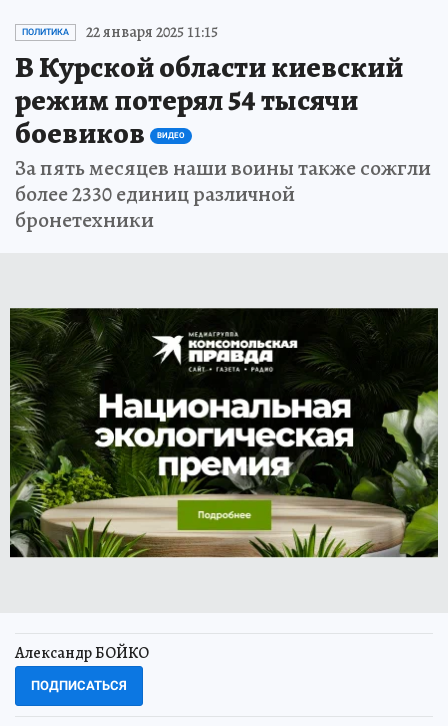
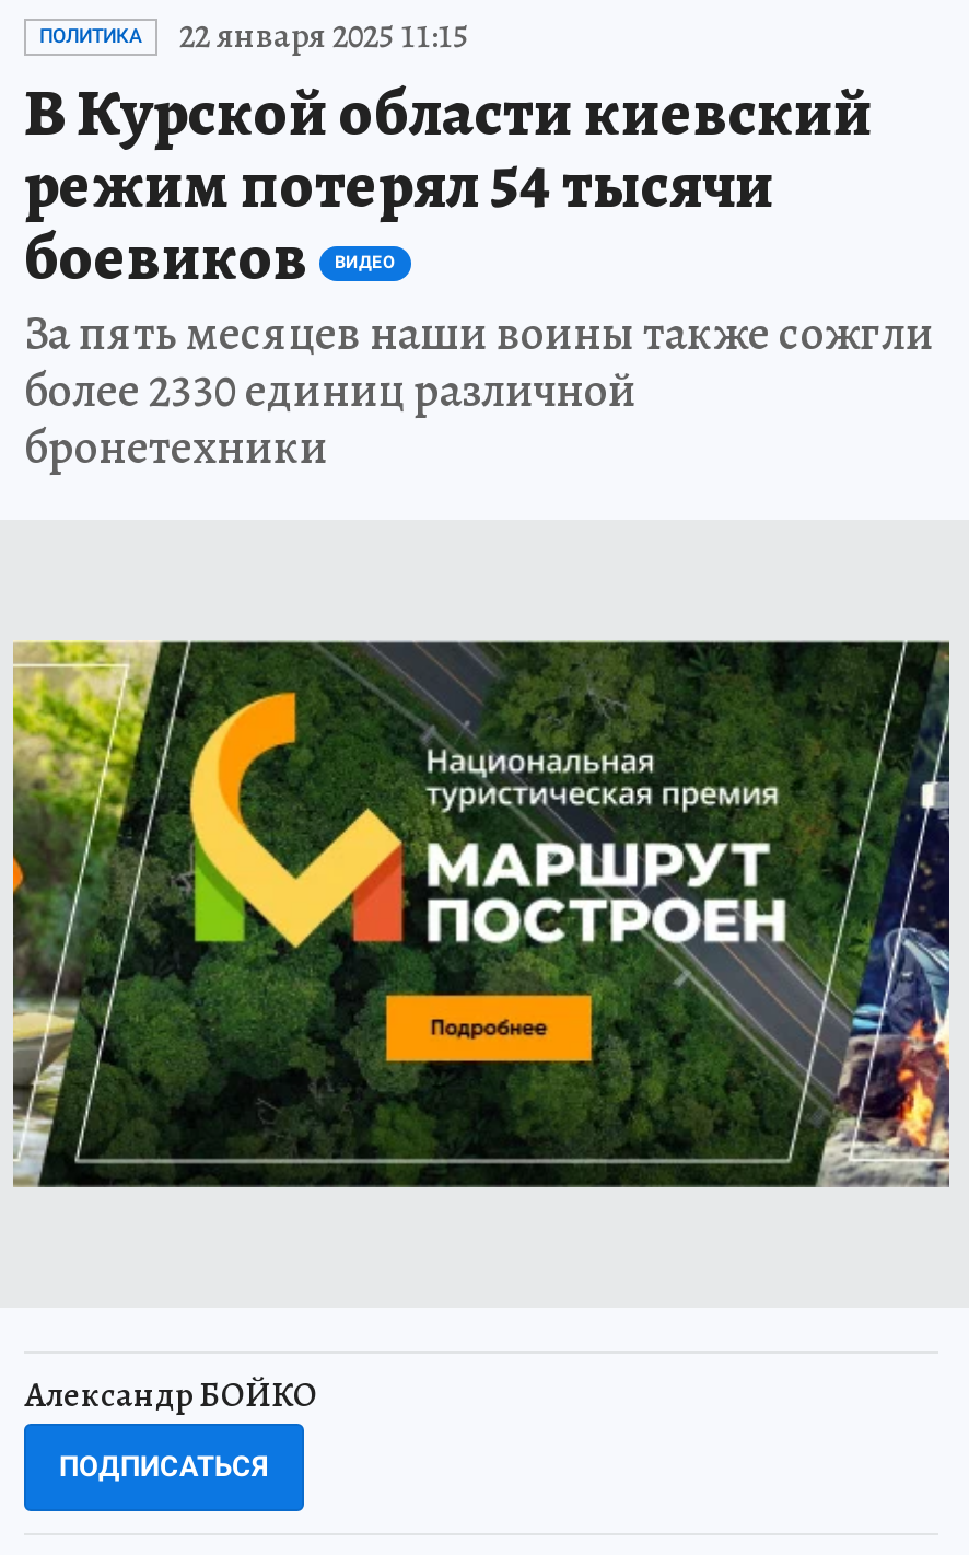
[9,307,439,558] [image] -> [11,640,952,1190] [image]

